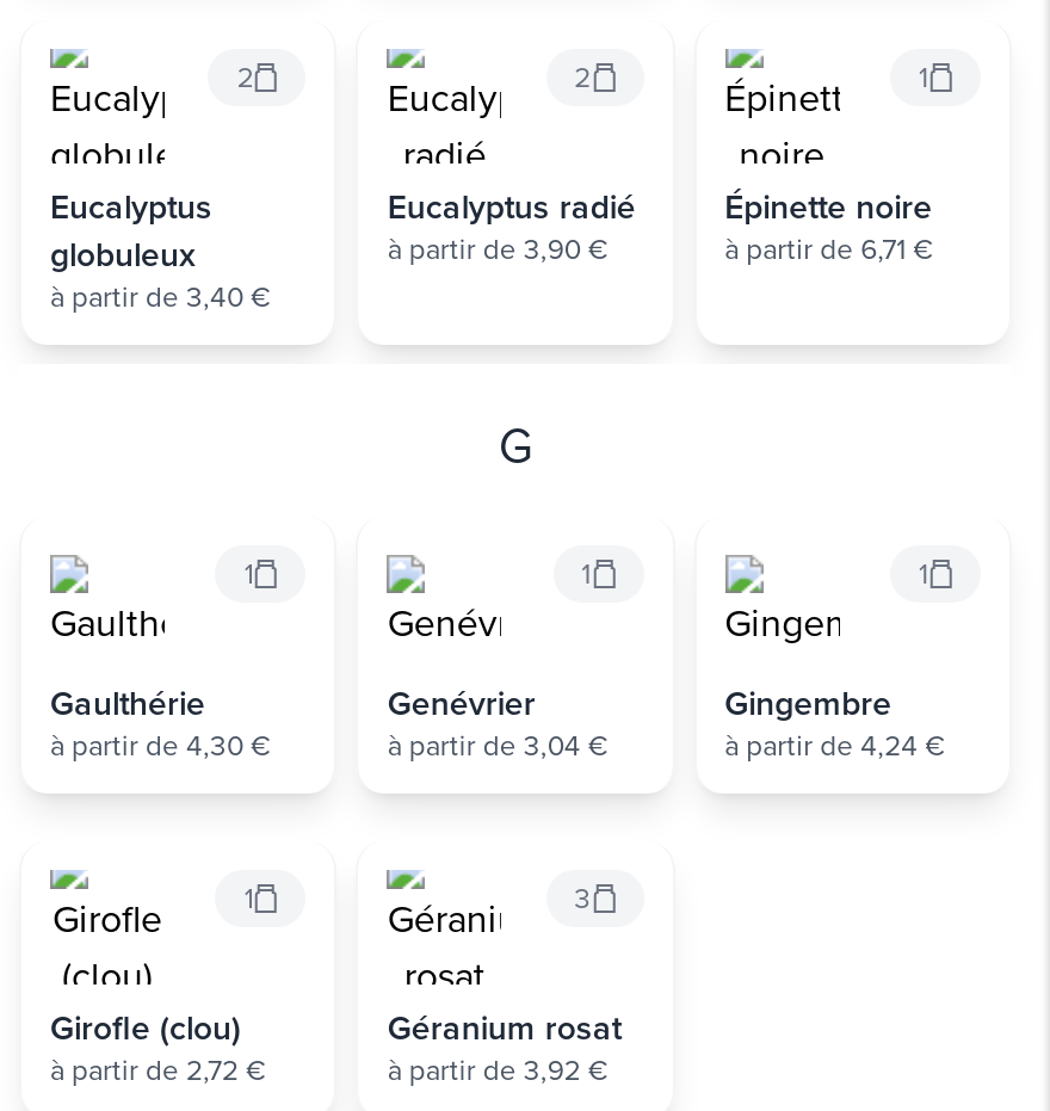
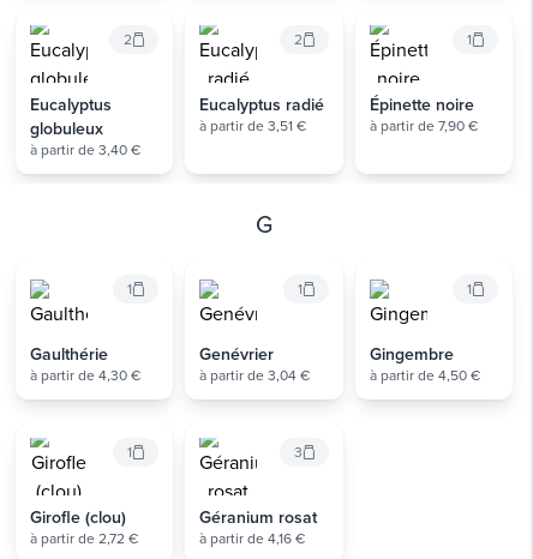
[387,228,607,269] à partir de 3,90 € -> [200,115,306,136] à partir de 3,51 €
[725,228,932,269] à partir de 6,71 € -> [369,115,477,136] à partir de 7,90 €
[725,724,944,765] à partir de 4,24 € -> [369,365,480,385] à partir de 4,50 €
[387,1049,607,1090] à partir de 3,92 € -> [200,528,305,548] à partir de 4,16 €

